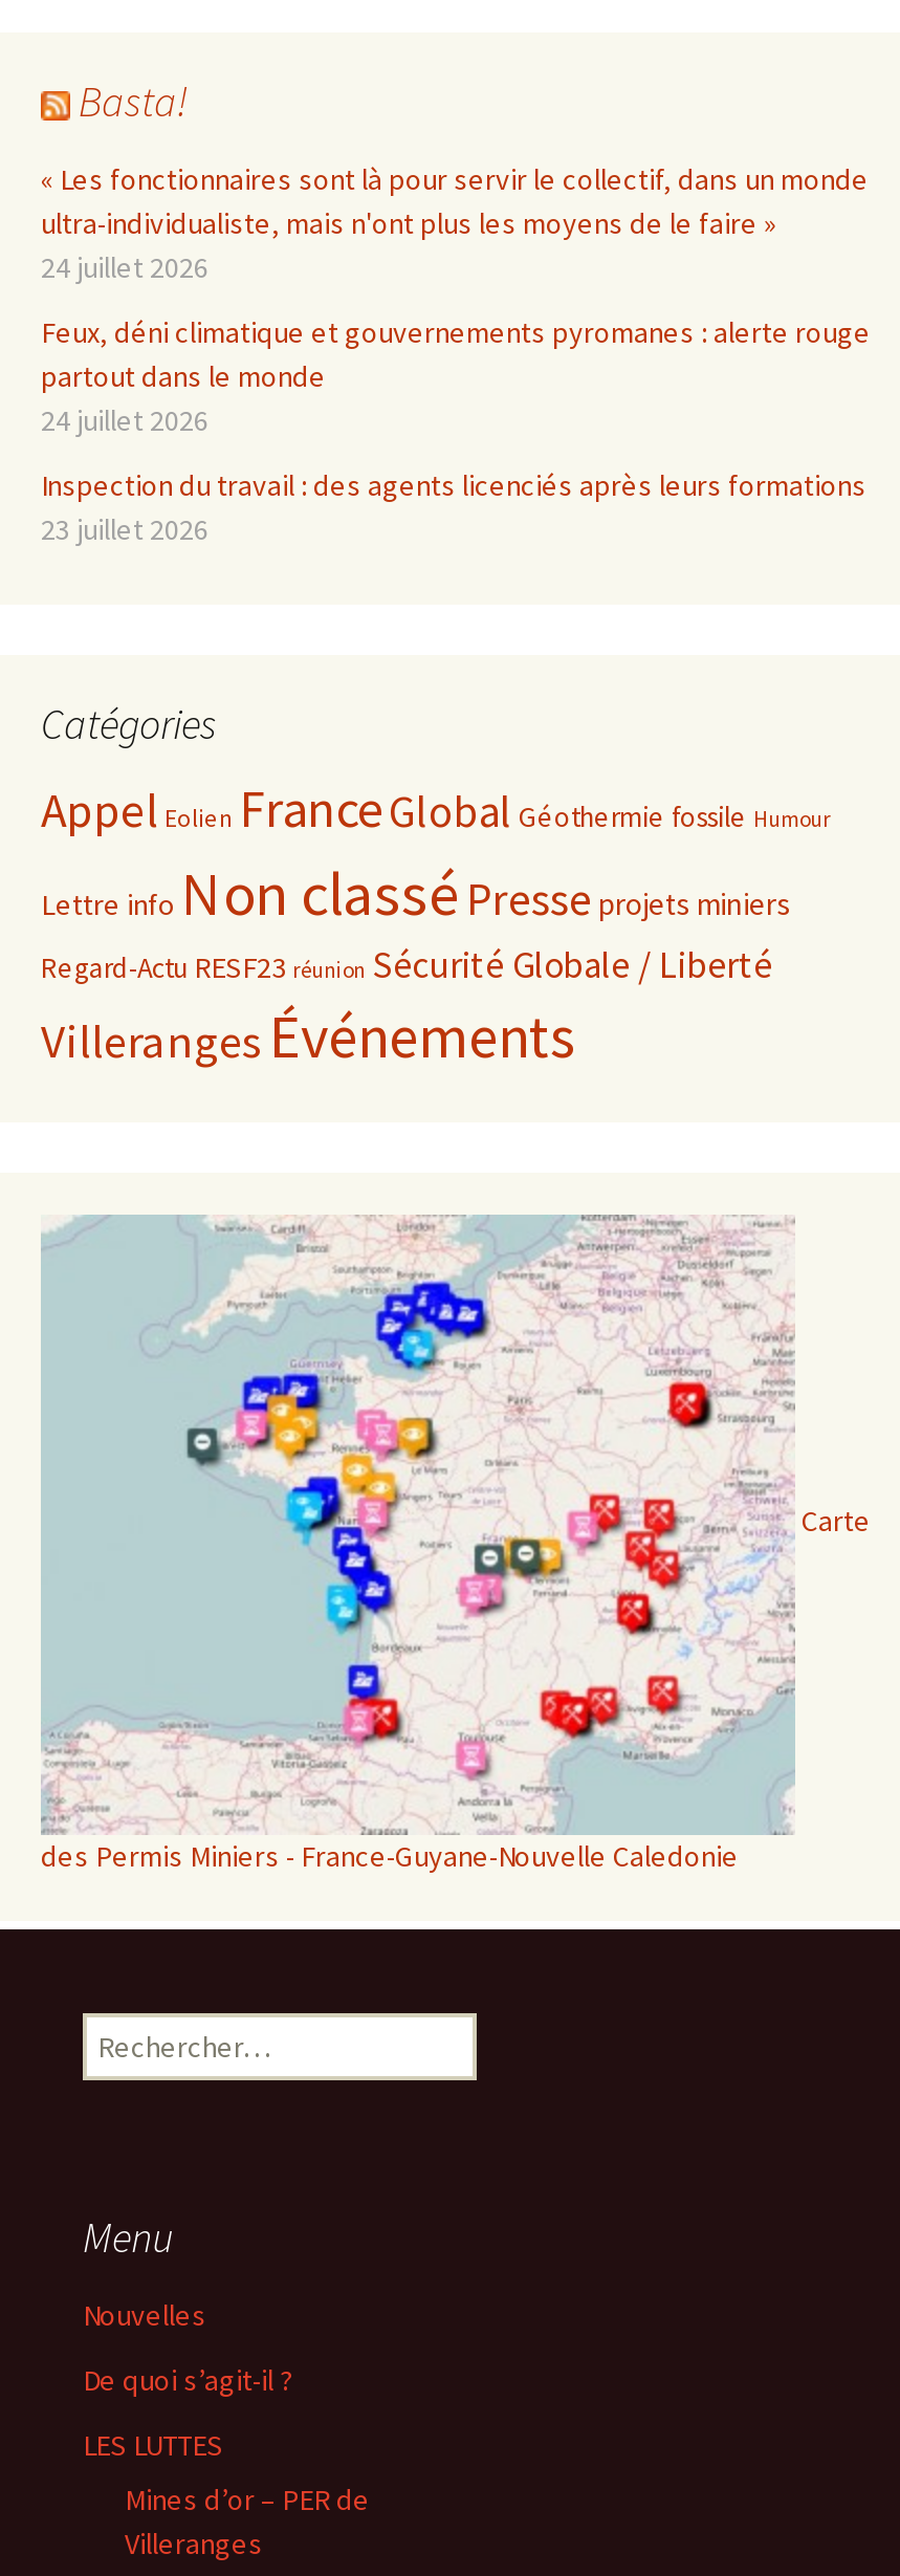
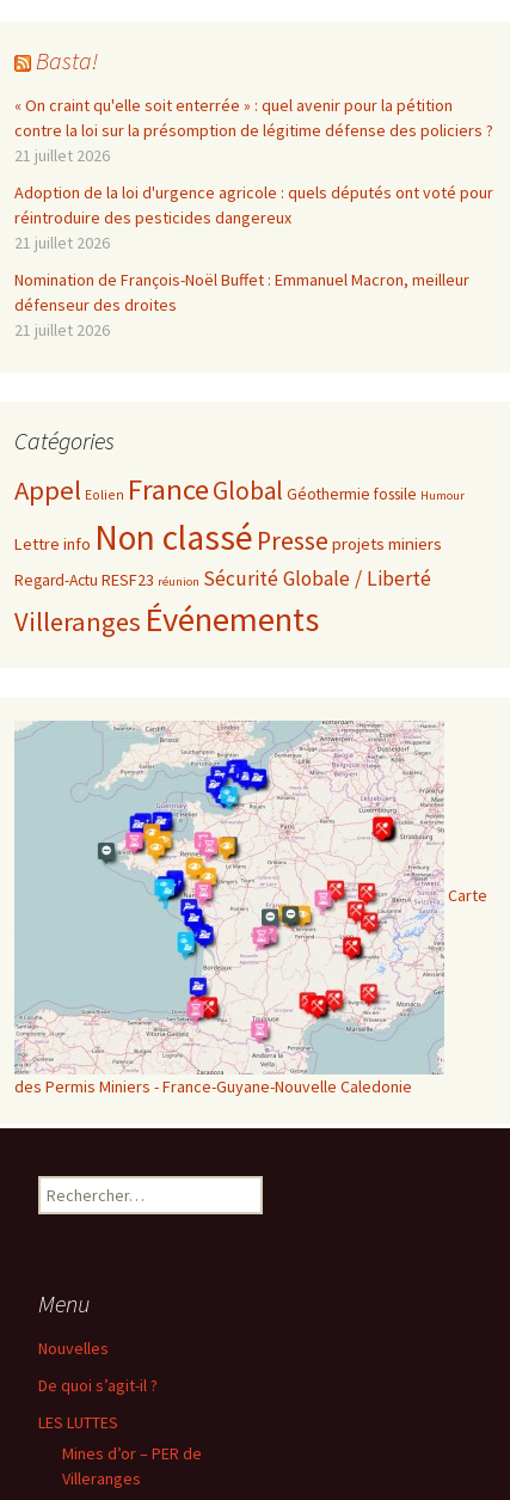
[41,160,869,285] « Les fonctionnaires sont là pour servir le collectif, dans un monde | ultra-individualiste, mais n'ont plus les moyens de le faire » | 24 juillet 2026 -> [14,94,493,166] « On craint qu'elle soit enterrée » : quel avenir pour la pétition | contre la loi sur la présomption de légitime défense des policiers ? | 21 juillet 2026
[41,313,871,438] Feux, déni climatique et gouvernements pyromanes : alerte rouge | partout dans le monde | 24 juillet 2026 -> [14,181,493,253] Adoption de la loi d'urgence agricole : quels députés ont voté pour | réintroduire des pesticides dangereux | 21 juillet 2026
[41,466,866,547] Inspection du travail : des agents licenciés après leurs formations | 23 juillet 2026 -> [14,269,469,340] Nomination de François-Noël Buffet : Emmanuel Macron, meilleur | défenseur des droites | 21 juillet 2026

